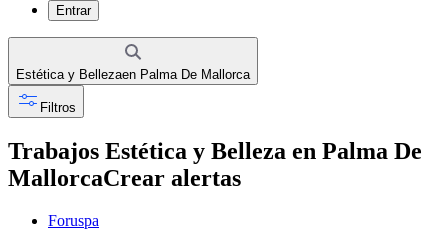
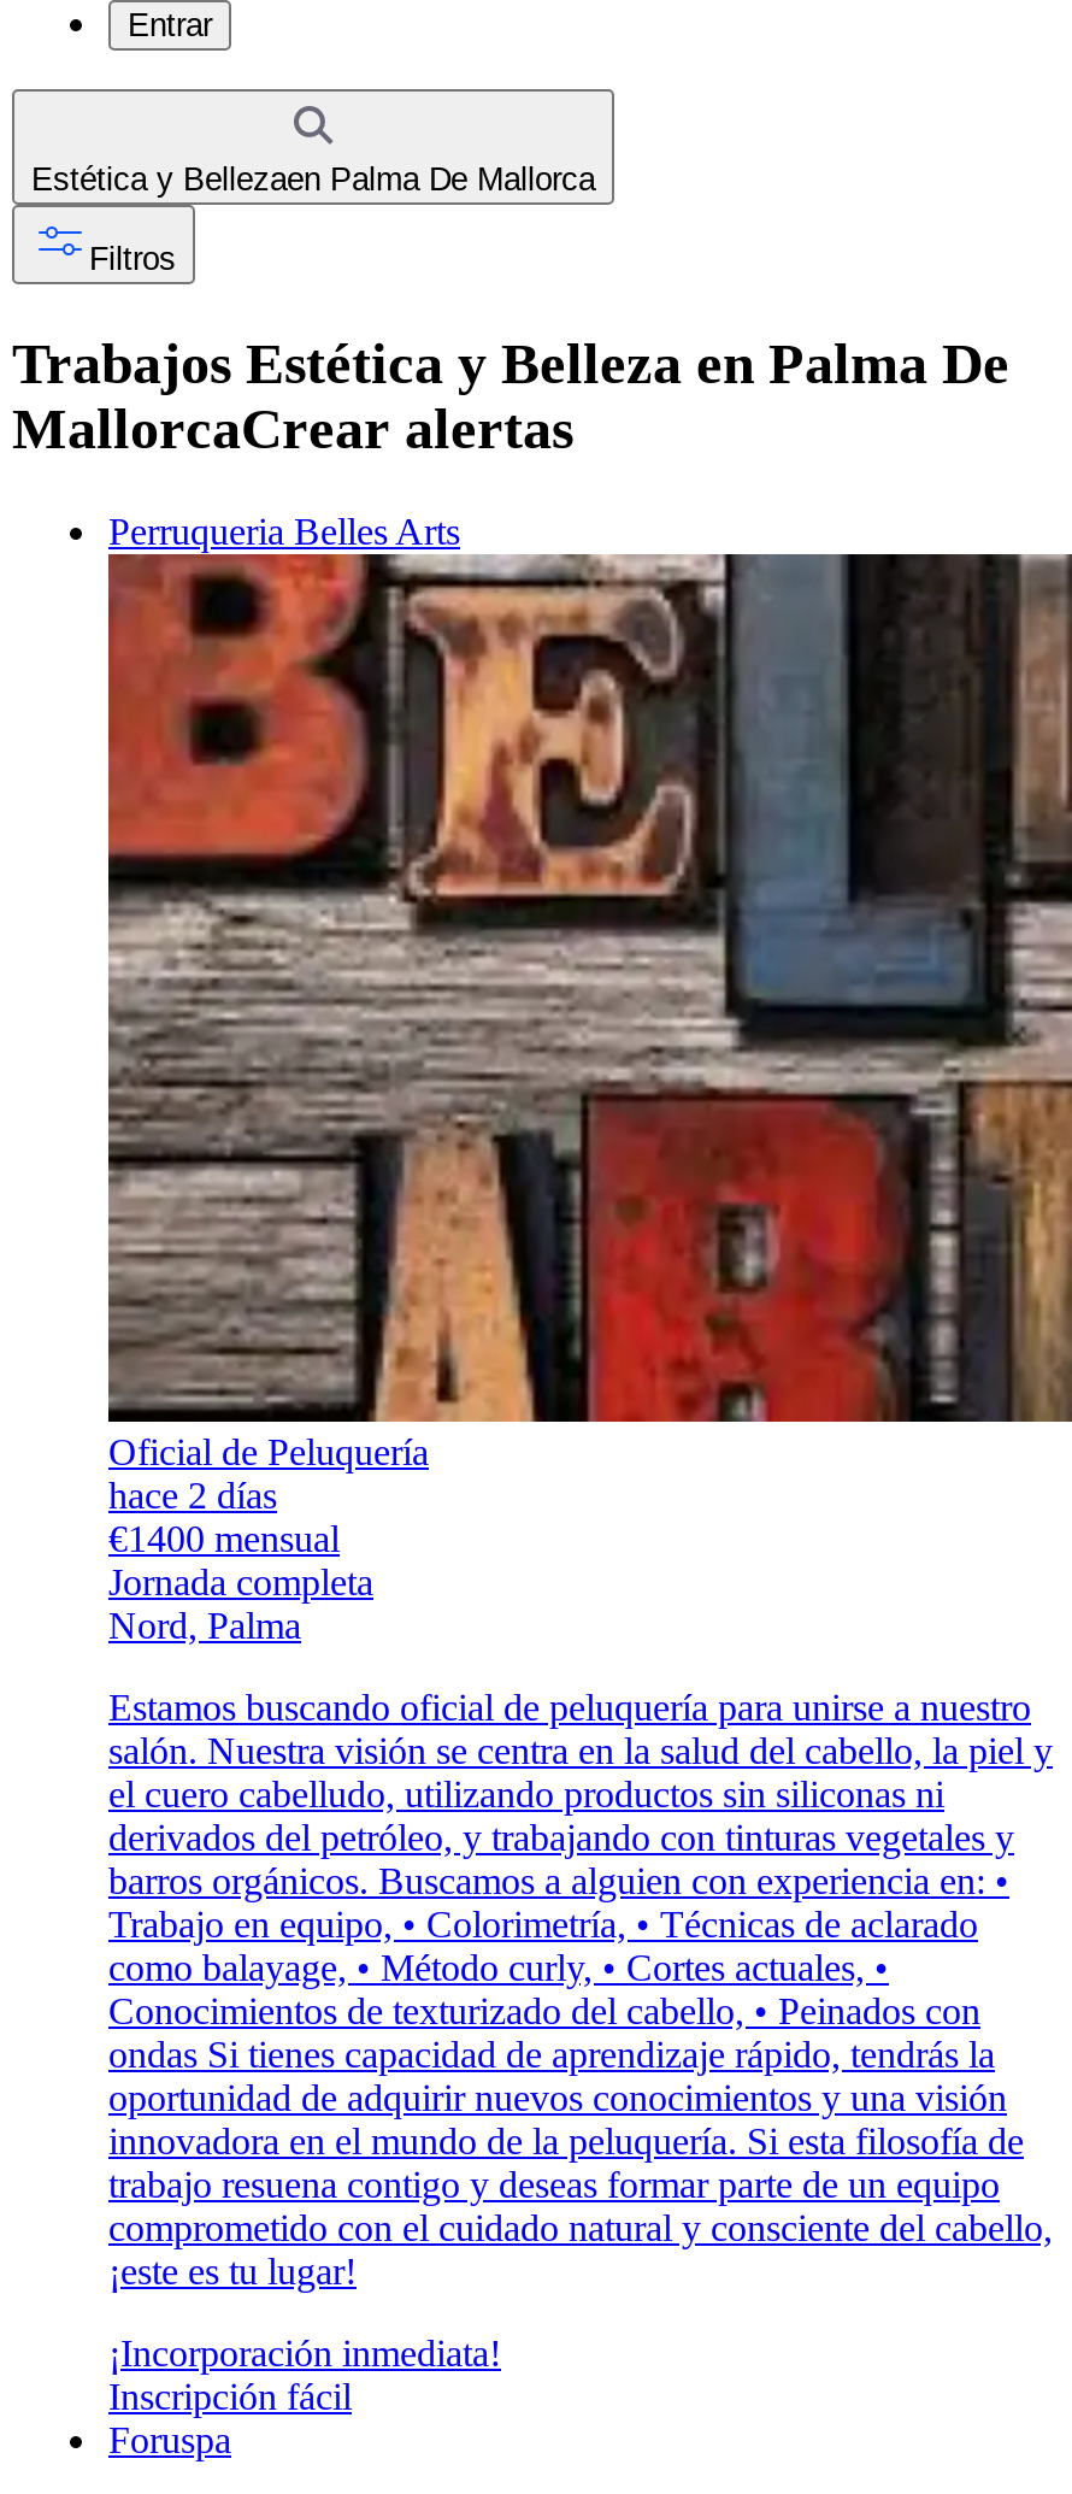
none -> [106,552,1065,2416] [image] | Oficial de Peluquería | hace 2 días | €1400 mensual | Jornada completa | Nord, Palma | Estamos buscando oficial de peluquería para unirse a nuestro | salón. Nuestra visión se centra en la salud del cabello, la piel y | el cuero cabelludo, utilizando productos sin siliconas ni | derivados del petróleo, y trabajando con tinturas vegetales y | barros orgánicos. Buscamos a alguien con experiencia en: • | Trabajo en equipo, • Colorimetría, • Técnicas de aclarado | como balayage, • Método curly, • Cortes actuales, • | Conocimientos de texturizado del cabello, • Peinados con | ondas Si tienes capacidad de aprendizaje rápido, tendrás la | oportunidad de adquirir nuevos conocimientos y una visión | innovadora en el mundo de la peluquería. Si esta filosofía de | trabajo resuena contigo y deseas formar parte de un equipo | comprometido con el cuidado natural y consciente del cabello, | ¡este es tu lugar! | ¡Incorporación inmediata! | Inscripción fácil
none -> [108,510,460,551] Perruqueria Belles Arts

